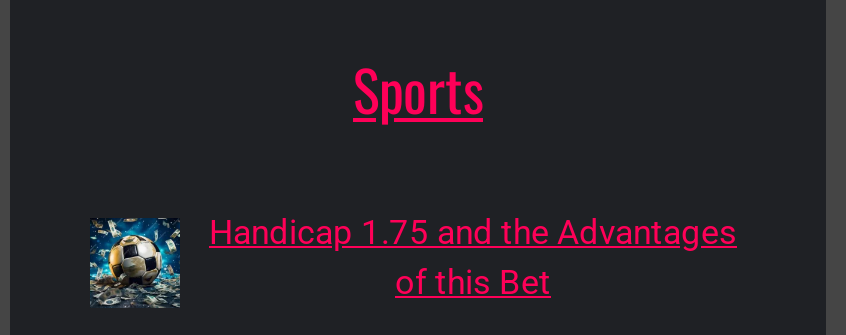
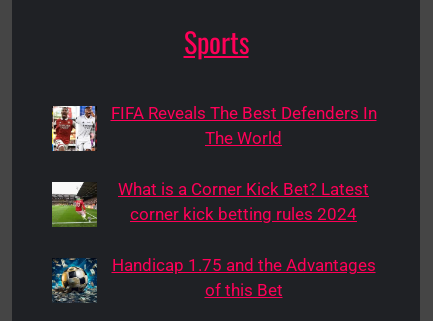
none -> [51,103,376,224] [image] | FIFA Reveals The Best Defenders In | The World | What is a Corner Kick Bet? Latest | corner kick betting rules 2024
none -> [51,181,98,227] [image]

